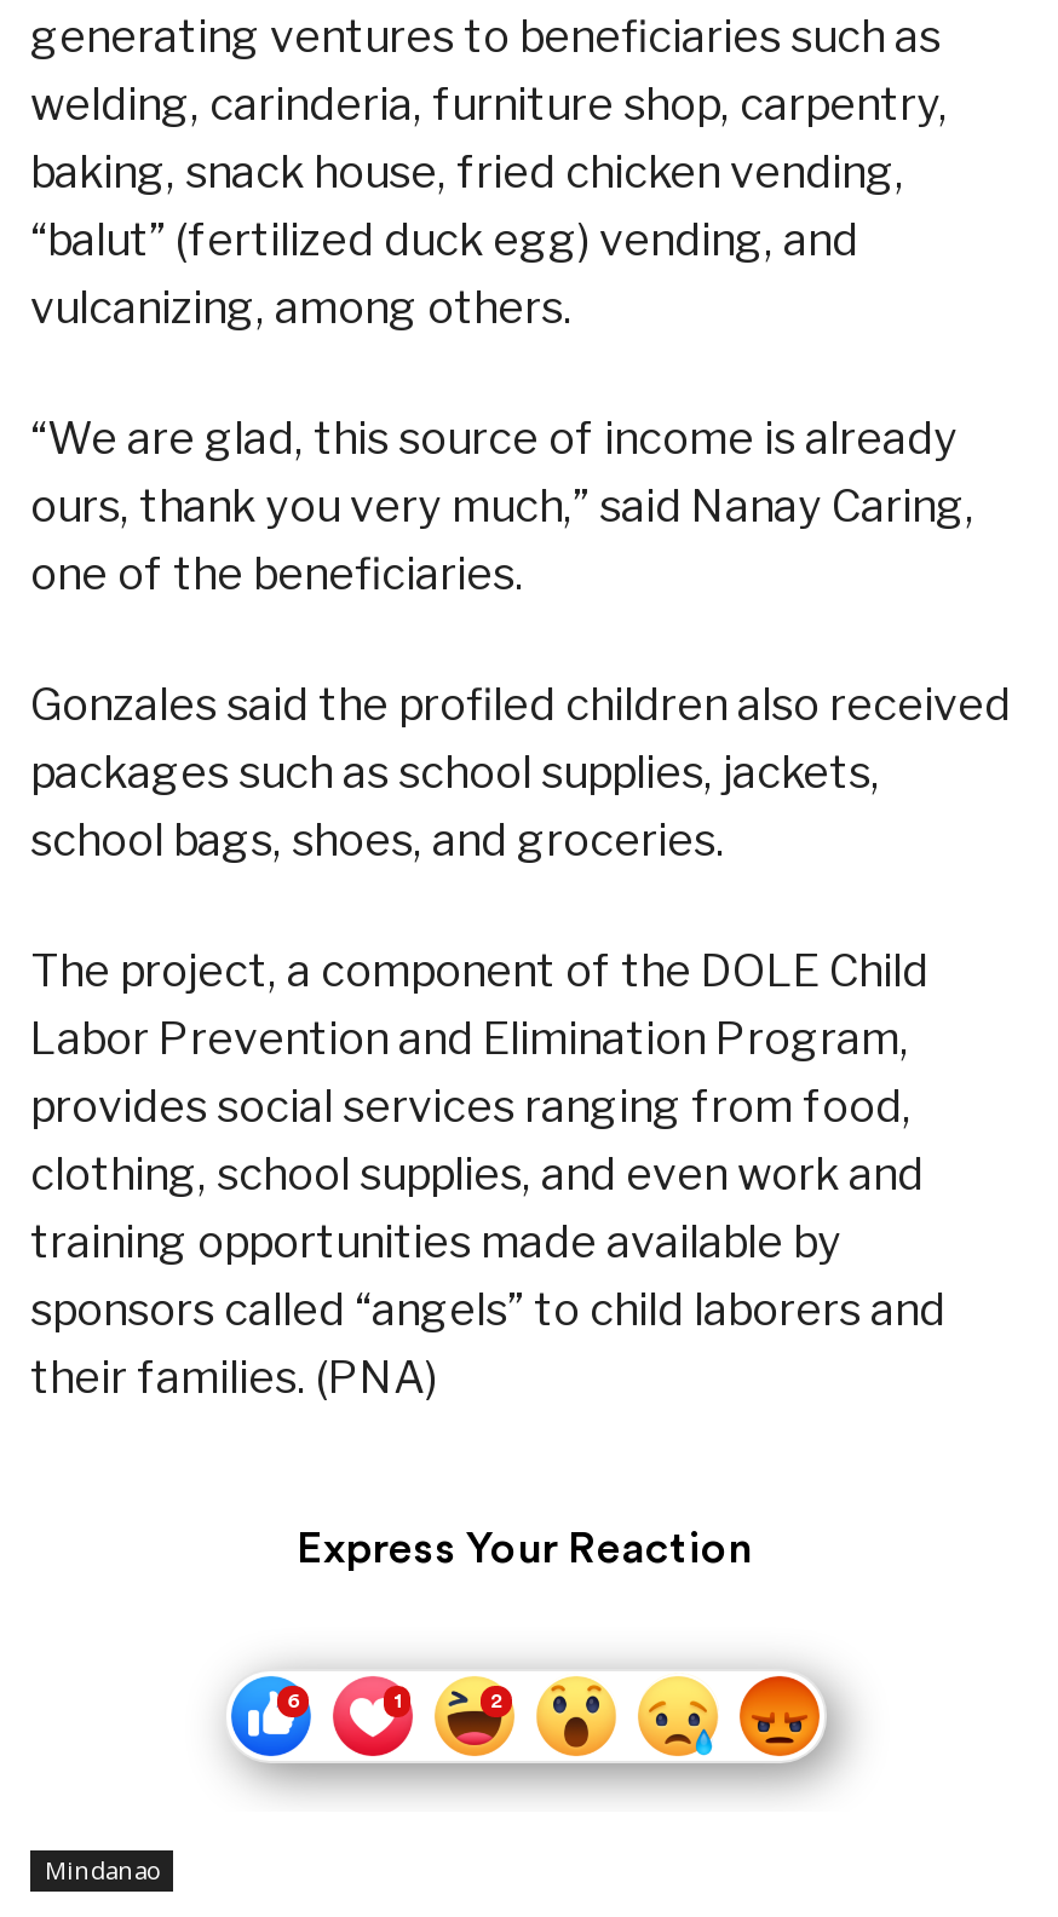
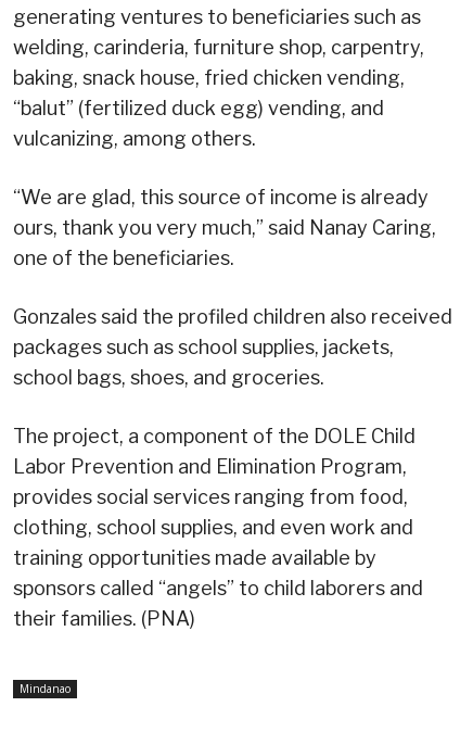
[297,1526,752,1569] Express Your Reaction -> none
[222,1665,856,1796] [image] -> none

